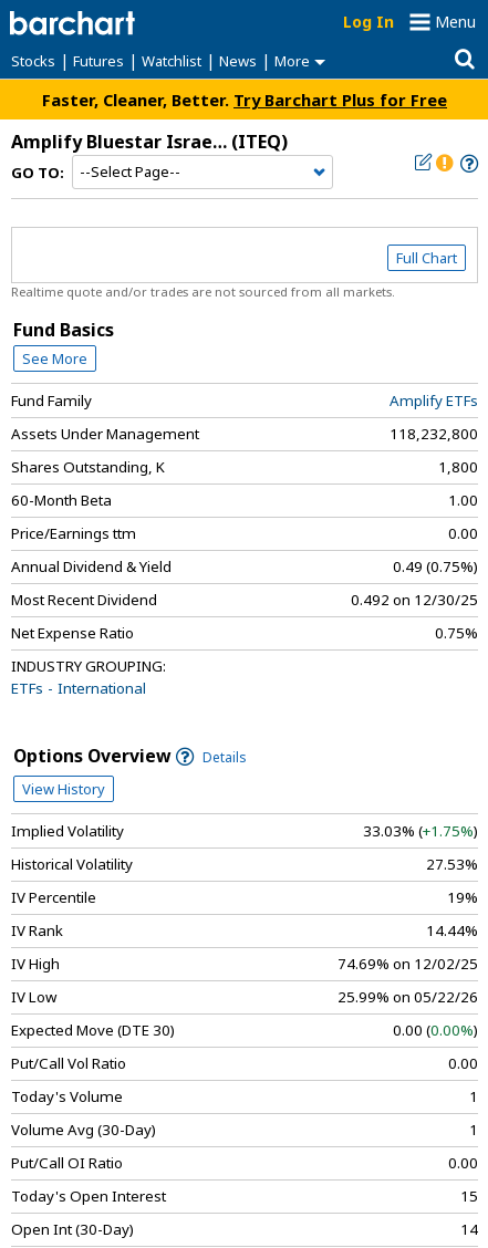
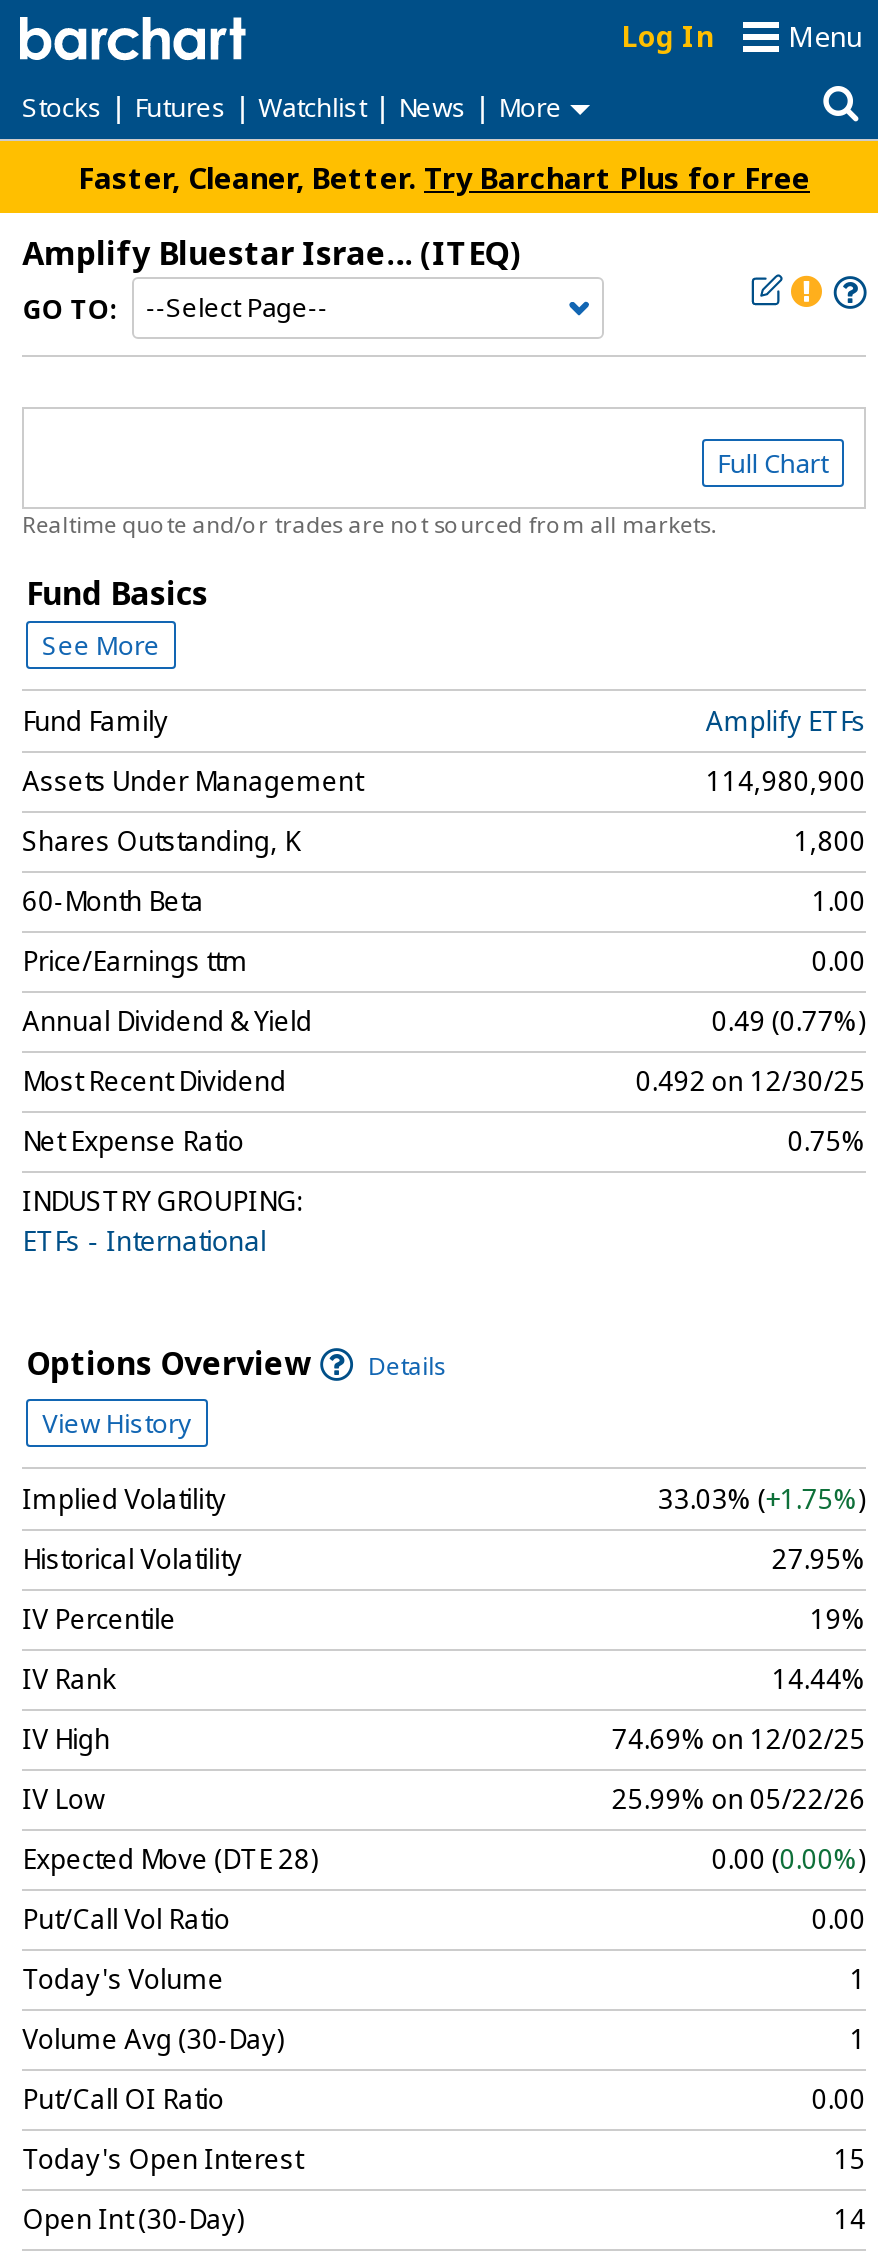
[389,424,478,443] 118,232,800 -> [706,763,866,799] 114,980,900
[393,556,478,576] 0.49 (0.75%) -> [712,1003,866,1039] 0.49 (0.77%)
[426,854,478,874] 27.53% -> [772,1540,866,1576] 27.95%
[11,1020,175,1040] Expected Move (DTE 30) -> [22,1840,318,1876] Expected Move (DTE 28)

